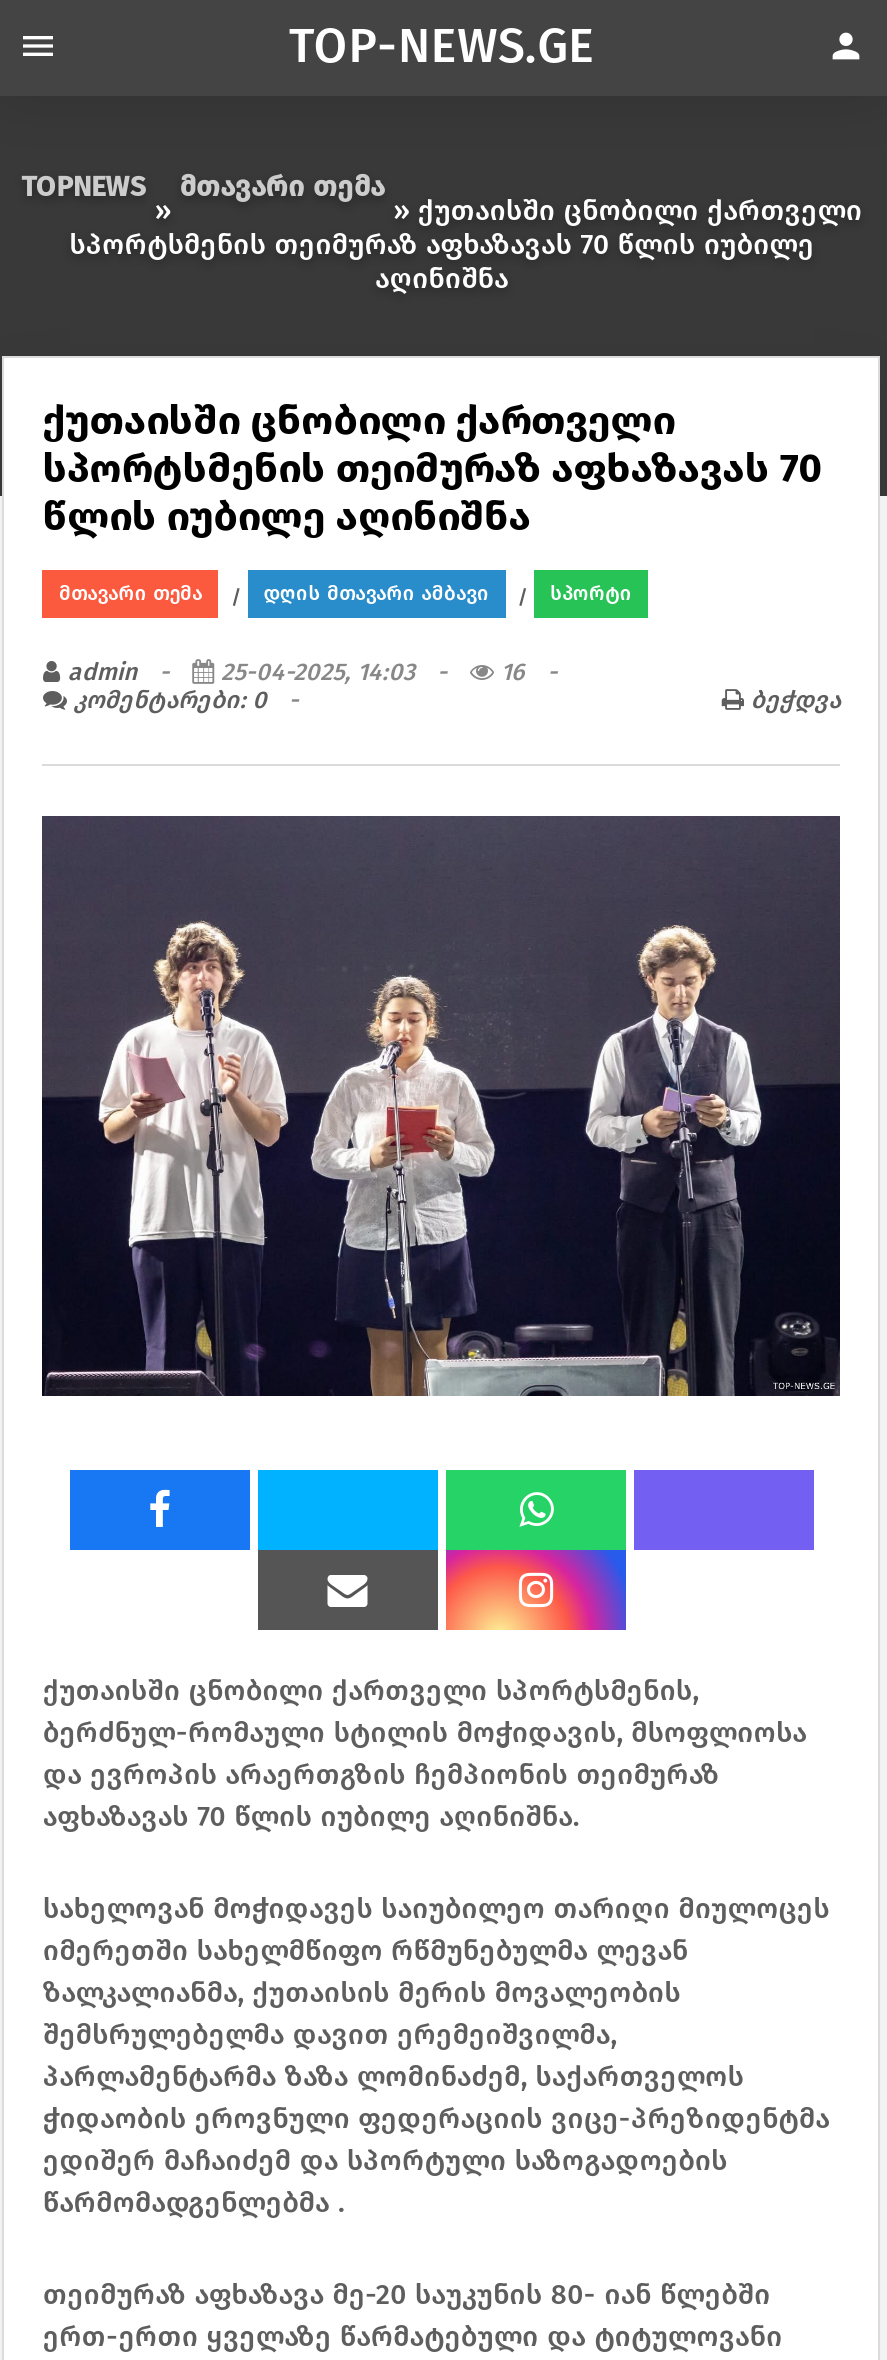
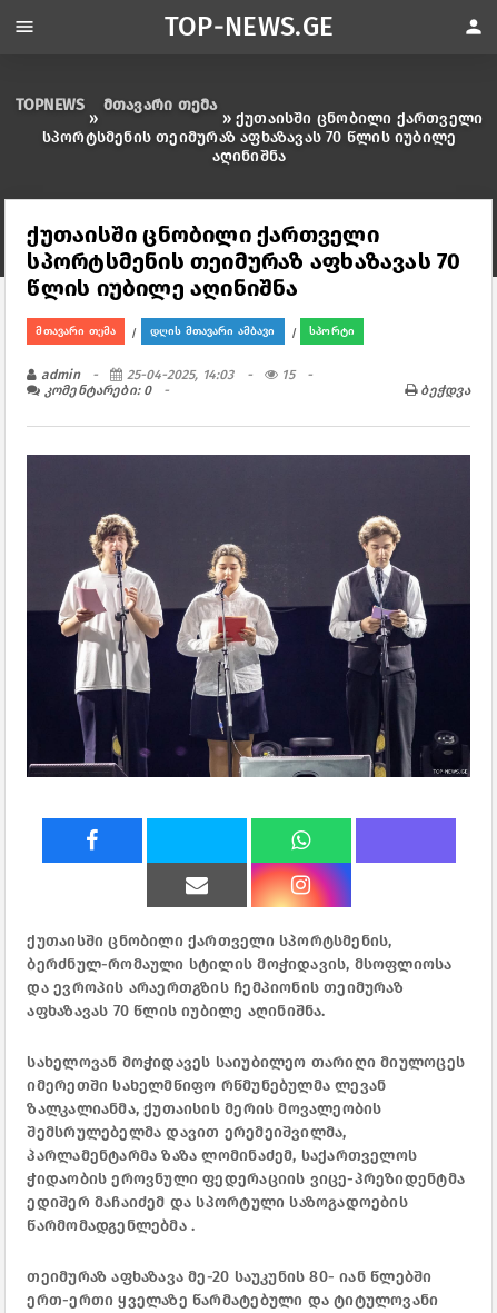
[494,658,525,686] 16 -> [278,367,294,382] 15

